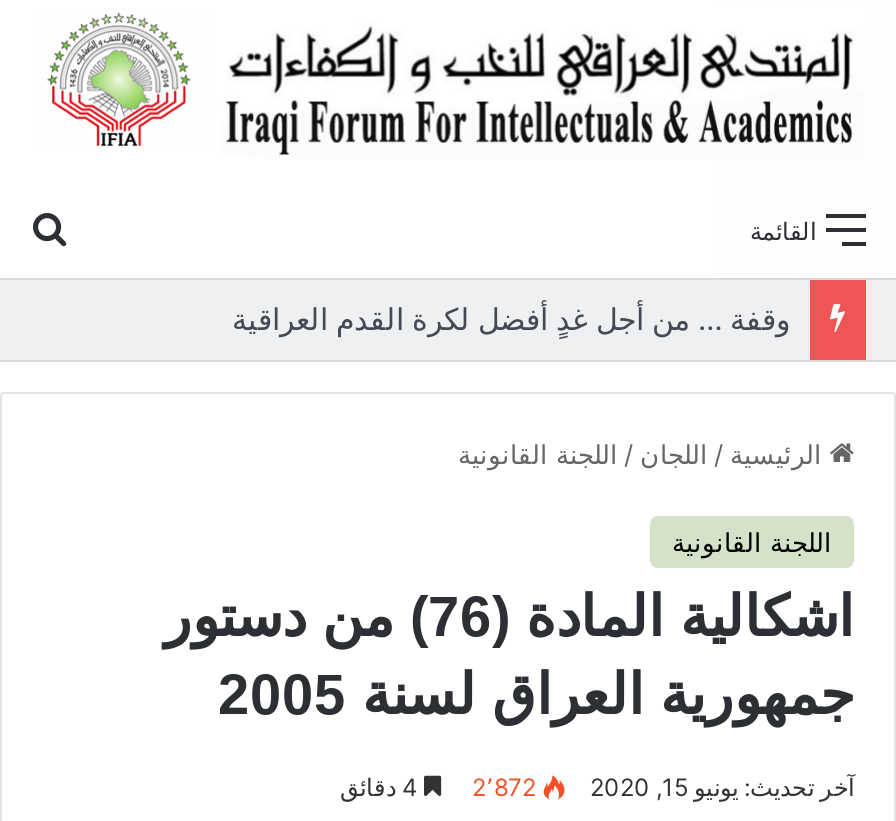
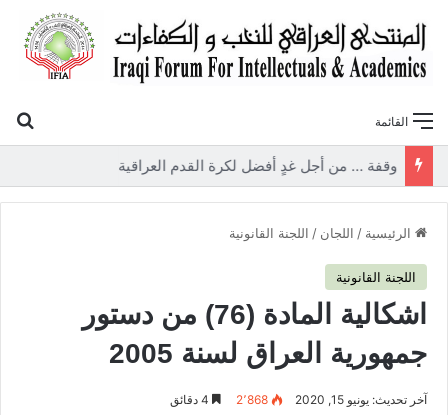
[472,771,536,801] 2٬872 -> [236,392,268,407] 2٬868

